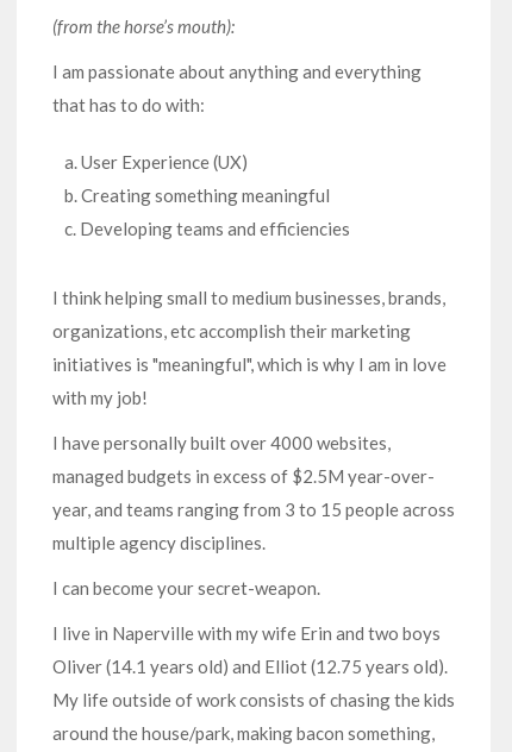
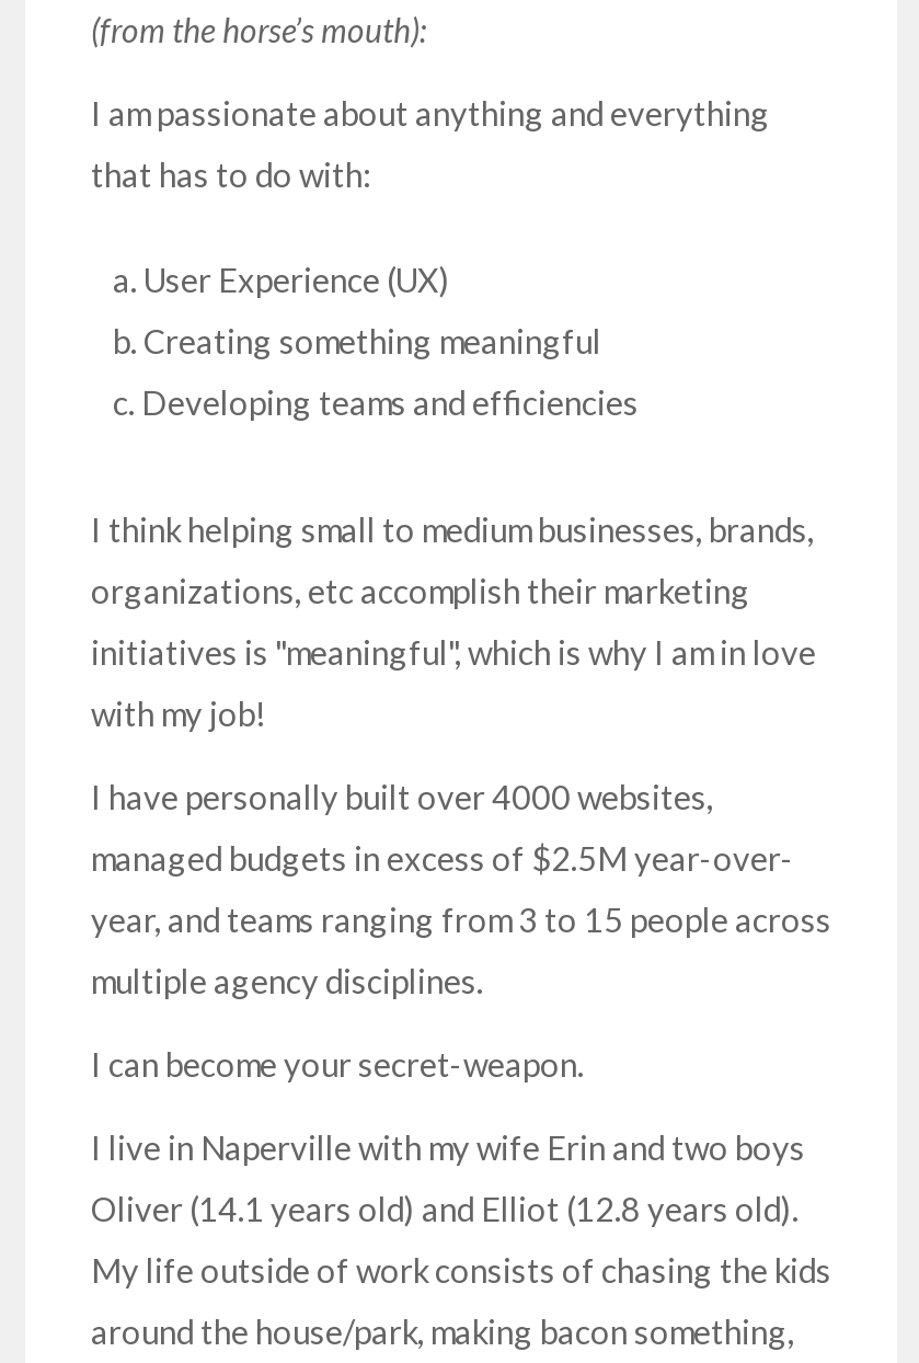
[52,656,448,677] Oliver (14.1 years old) and Elliot (12.75 years old). -> [91,1189,799,1229] Oliver (14.1 years old) and Elliot (12.8 years old).

